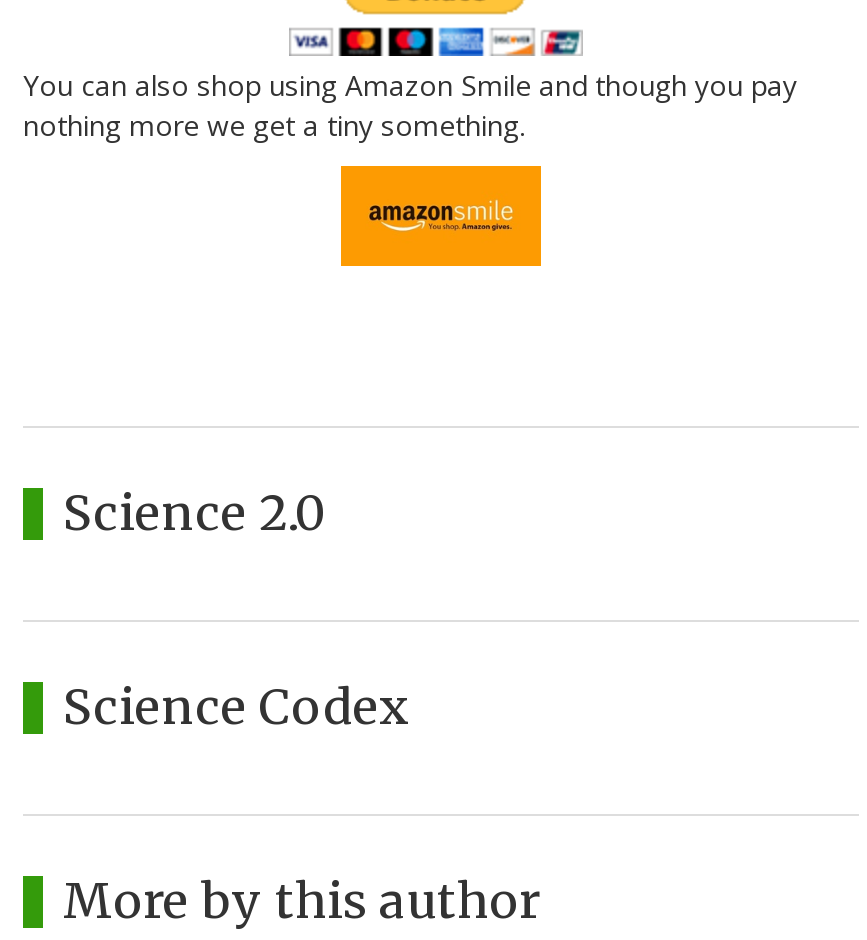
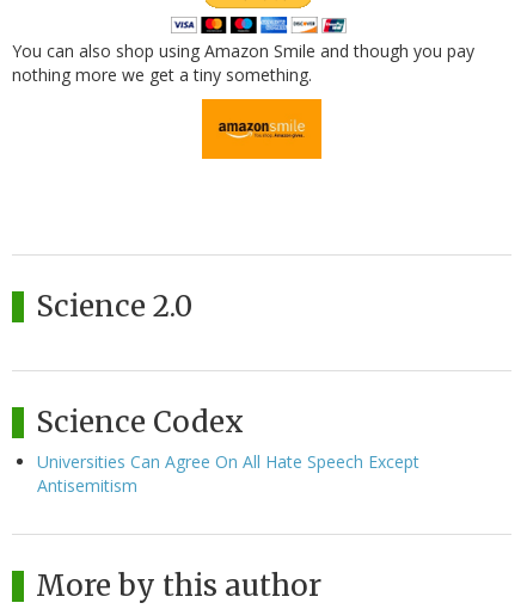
none -> [37,451,419,497] Universities Can Agree On All Hate Speech Except | Antisemitism

